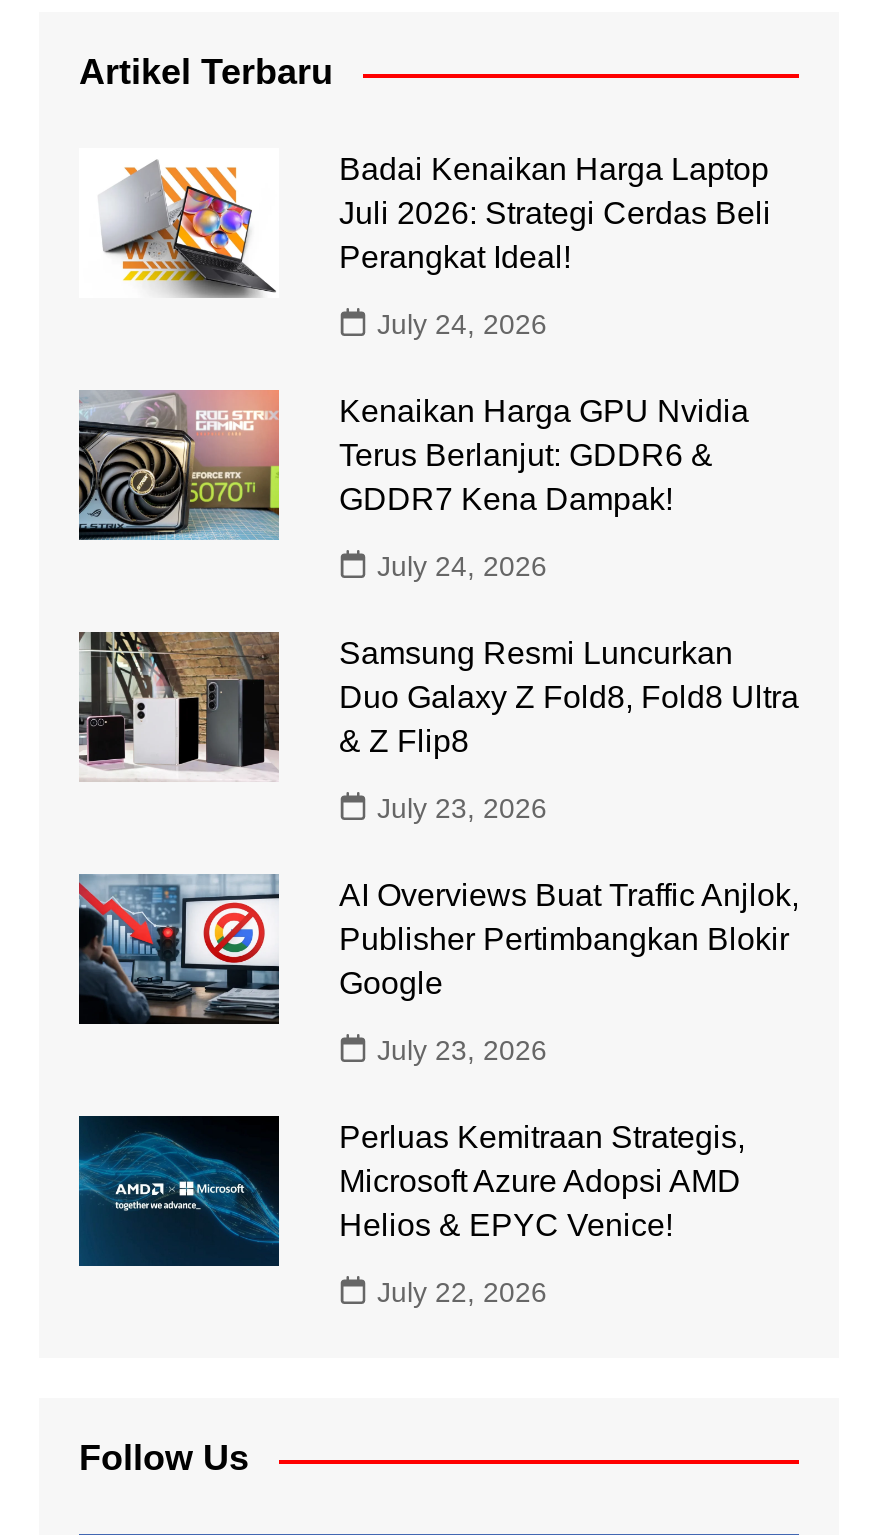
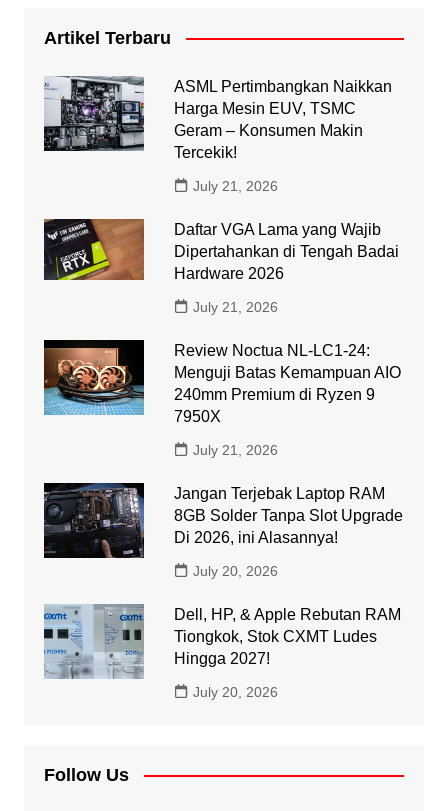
[79,149,771,297] [image] | Badai Kenaikan Harga Laptop | Juli 2026: Strategi Cerdas Beli | Perangkat Ideal! -> [43,76,392,161] [image] | ASML Pertimbangkan Naikkan | Harga Mesin EUV, TSMC | Geram – Konsumen Makin | Tercekik!
[377,309,547,341] July 24, 2026 -> [193,178,278,194] July 21, 2026
[79,389,749,543] [image] | Kenaikan Harga GPU Nvidia | Terus Berlanjut: GDDR6 & | GDDR7 Kena Dampak! -> [43,218,399,282] [image] | Daftar VGA Lama yang Wajib | Dipertahankan di Tengah Badai | Hardware 2026
[377,551,547,583] July 24, 2026 -> [193,299,278,315] July 21, 2026
[79,629,799,781] [image] | Samsung Resmi Luncurkan | Duo Galaxy Z Fold8, Fold8 Ultra | & Z Flip8 -> [43,339,401,425] [image] | Review Noctua NL-LC1-24: | Menguji Batas Kemampuan AIO | 240mm Premium di Ryzen 9 | 7950X
[377,793,547,825] July 23, 2026 -> [193,442,278,458] July 21, 2026
[77,873,799,1027] [image] | AI Overviews Buat Traffic Anjlok, | Publisher Pertimbangkan Blokir | Google -> [44,482,403,559] [image] | Jangan Terjebak Laptop RAM | 8GB Solder Tanpa Slot Upgrade | Di 2026, ini Alasannya!
[377,1035,547,1067] July 23, 2026 -> [193,563,278,579] July 20, 2026
[77,1113,745,1267] [image] | Perluas Kemitraan Strategis, | Microsoft Azure Adopsi AMD | Helios & EPYC Venice! -> [43,603,401,679] [image] | Dell, HP, & Apple Rebutan RAM | Tiongkok, Stok CXMT Ludes | Hingga 2027!
[377,1277,547,1309] July 22, 2026 -> [193,684,278,700] July 20, 2026

